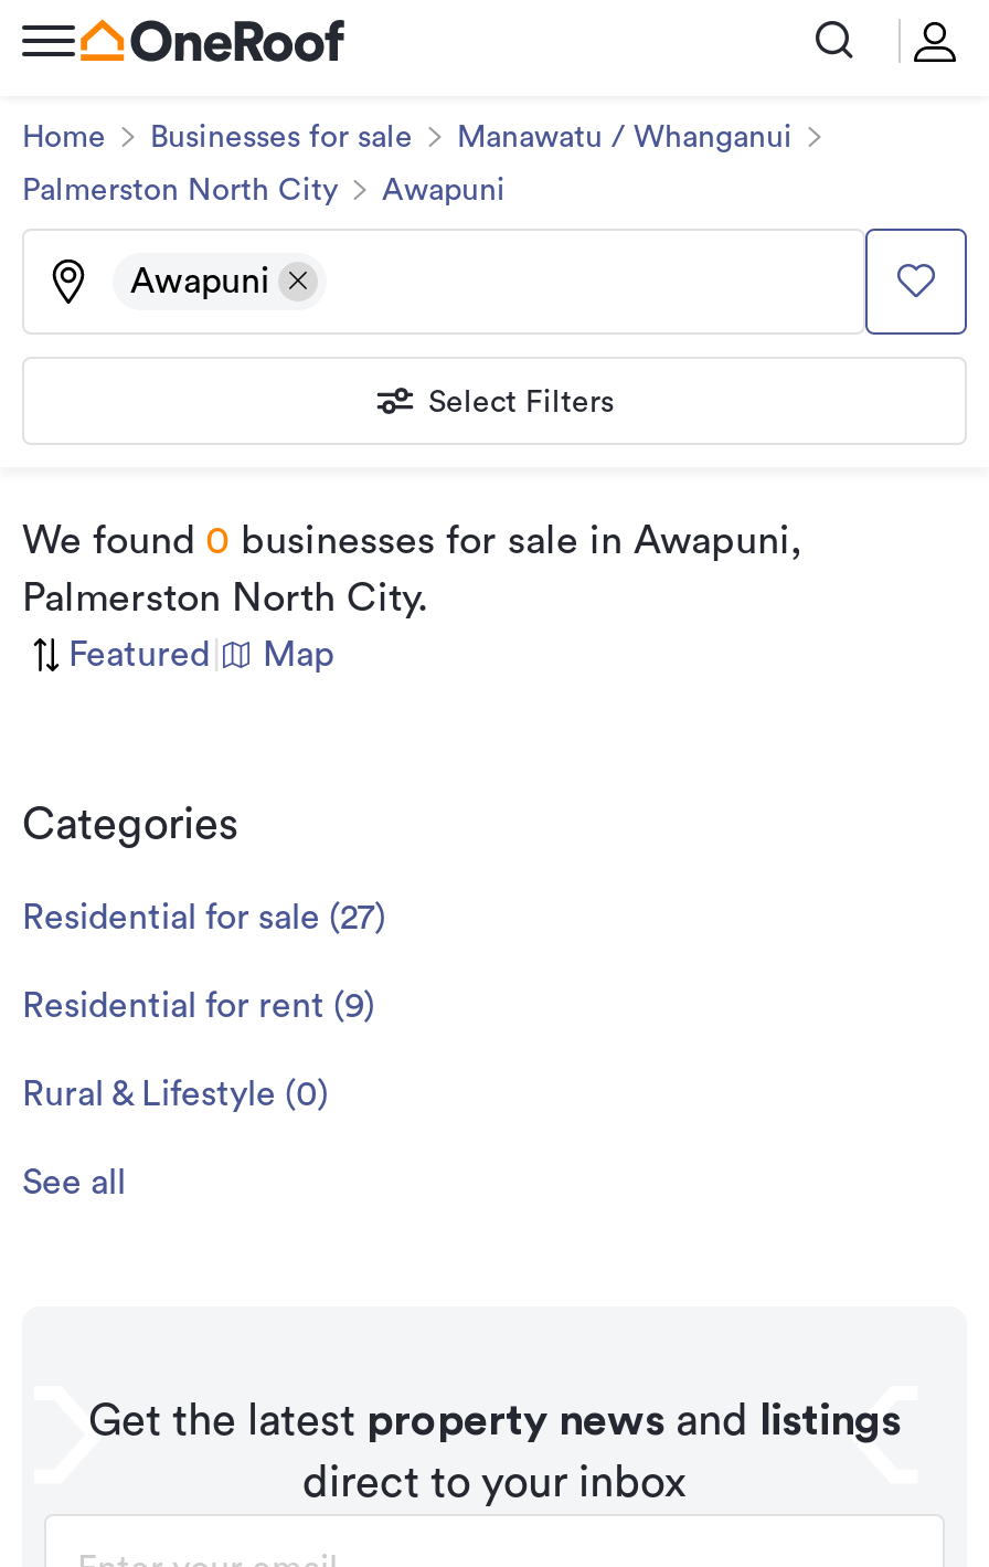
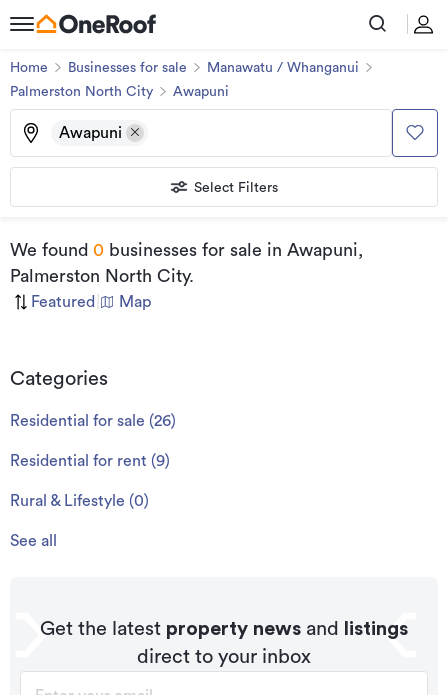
[22,900,386,935] Residential for sale (27) -> [10,413,176,429] Residential for sale (26)

